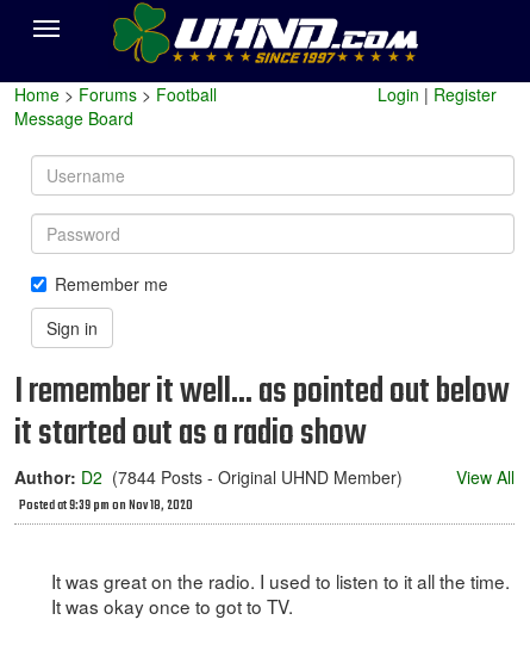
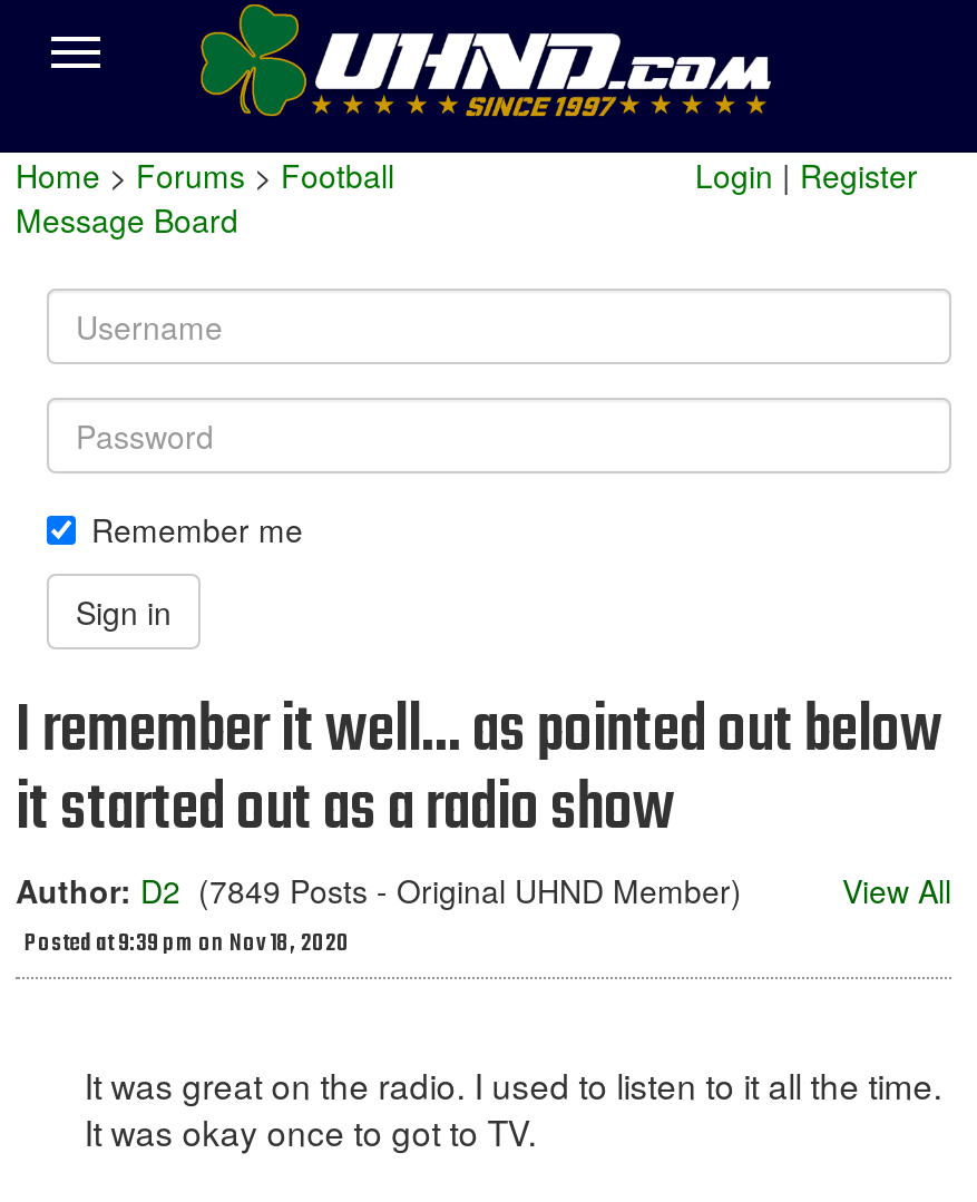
[14,465,403,489] Author: D2 (7844 Posts - Original UHND Member) -> [16,868,742,912] Author: D2 (7849 Posts - Original UHND Member)

